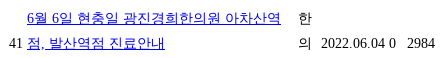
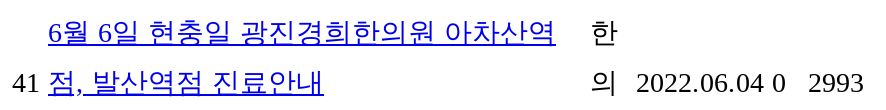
[298,36,435,51] 의 2022.06.04 0 2984 -> [590,68,864,98] 의 2022.06.04 0 2993

